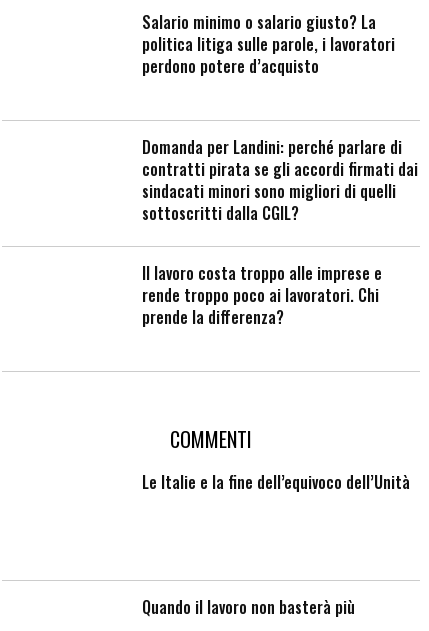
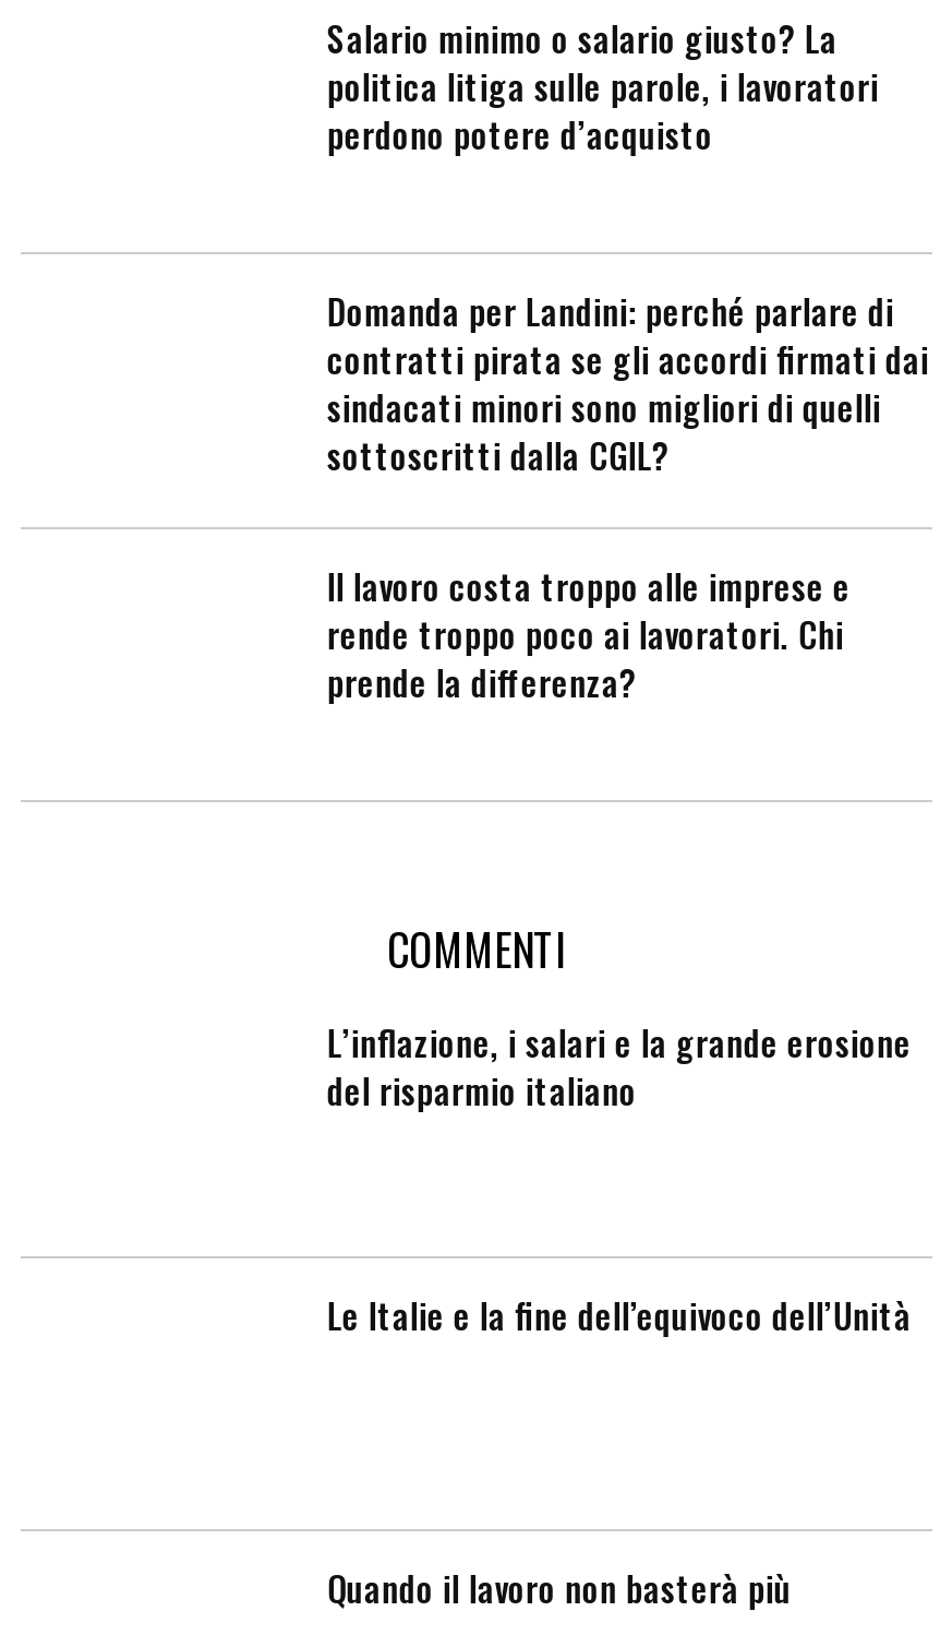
none -> [327,1016,911,1116] L’inflazione, i salari e la grande erosione | del risparmio italiano

